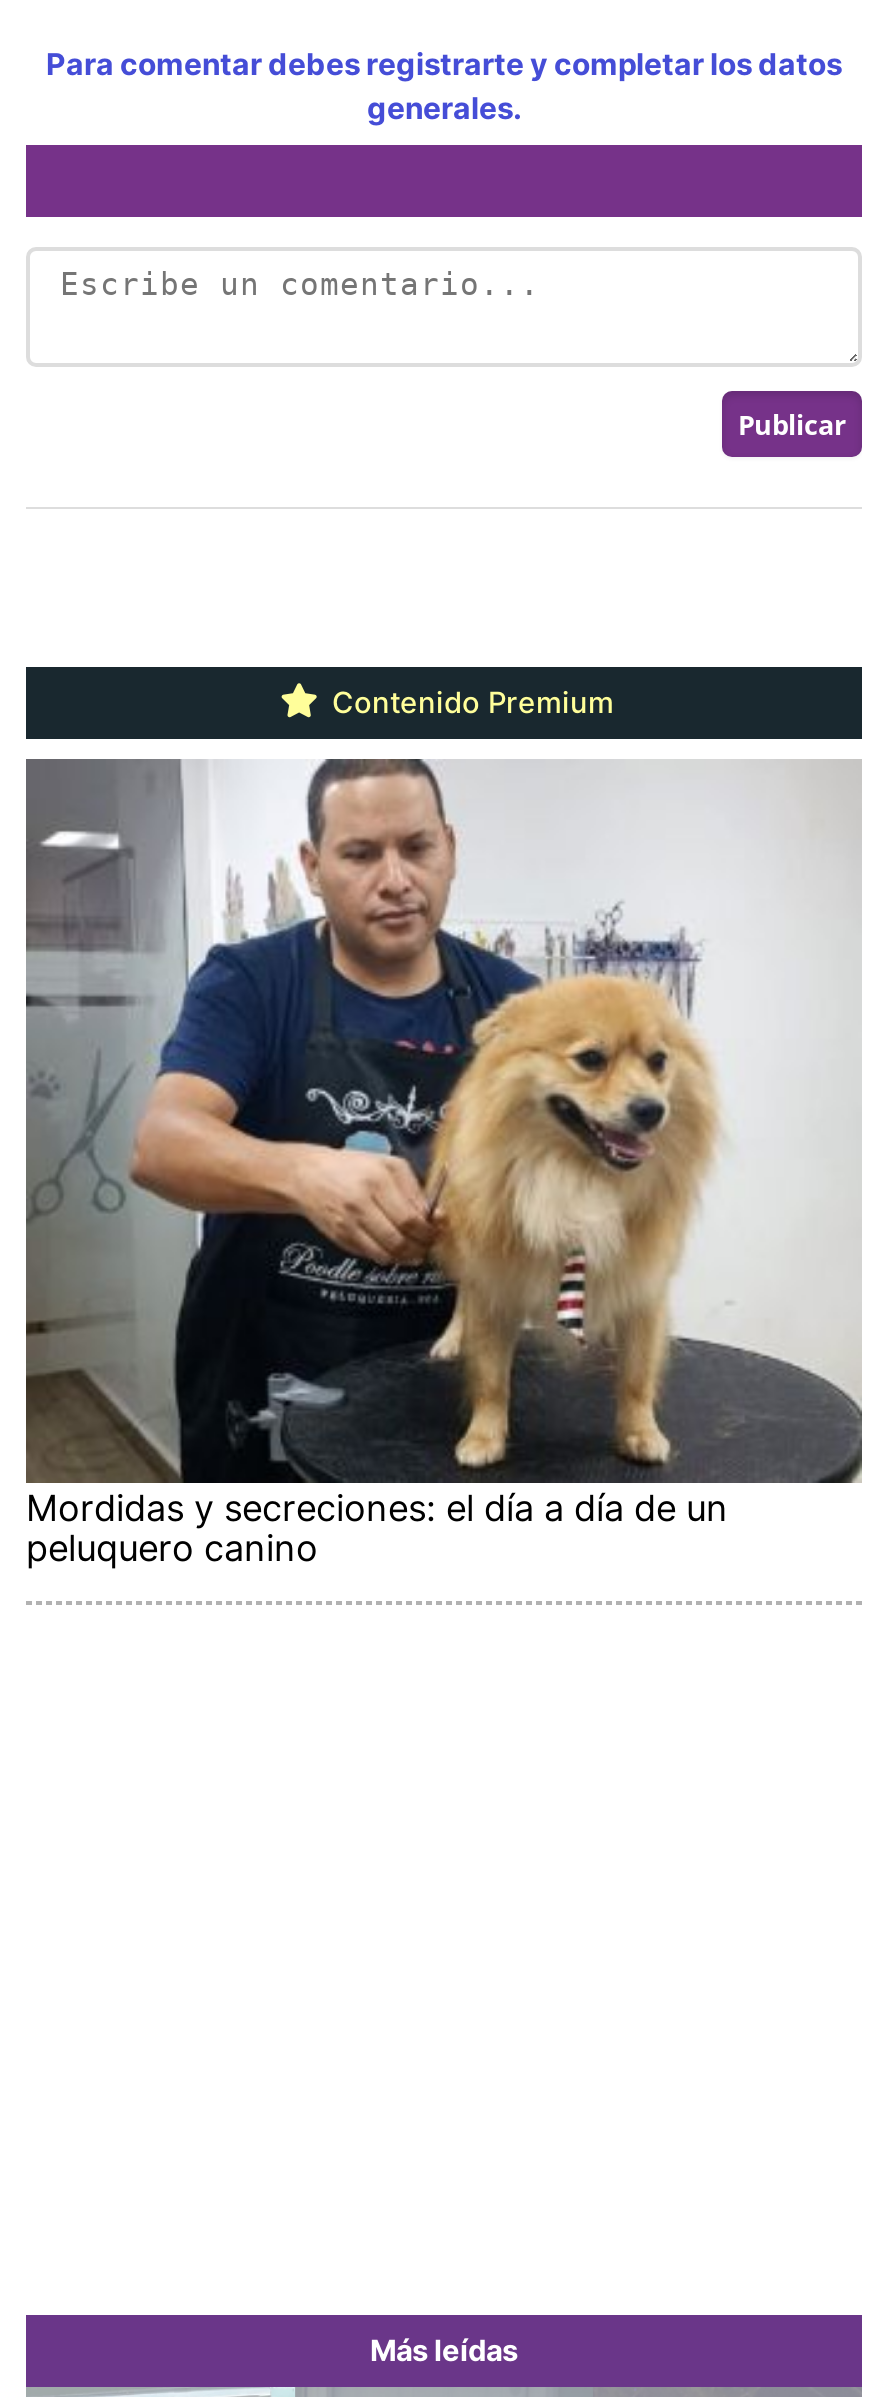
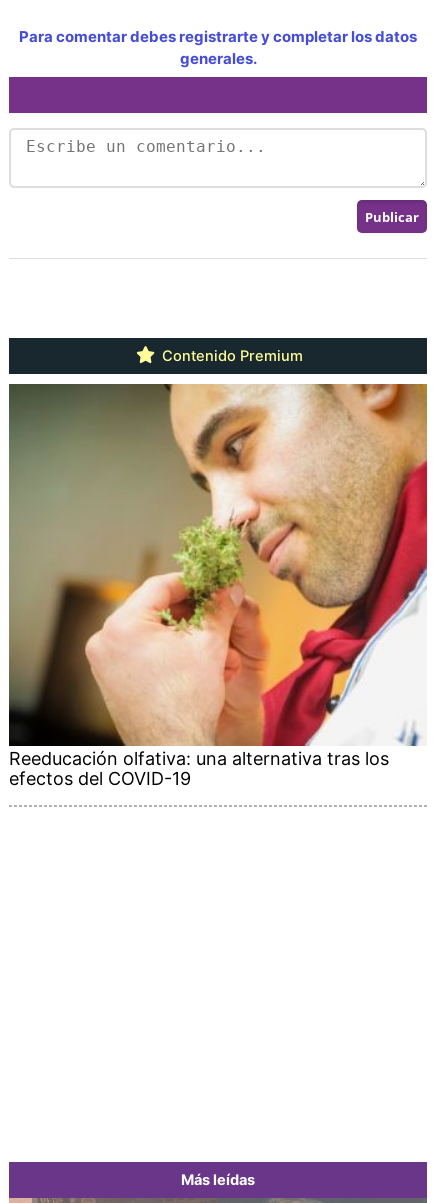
[24,757,864,1570] [image] | Mordidas y secreciones: el día a día de un | peluquero canino -> [9,383,428,789] [image] | Reeducación olfativa: una alternativa tras los | efectos del COVID-19

